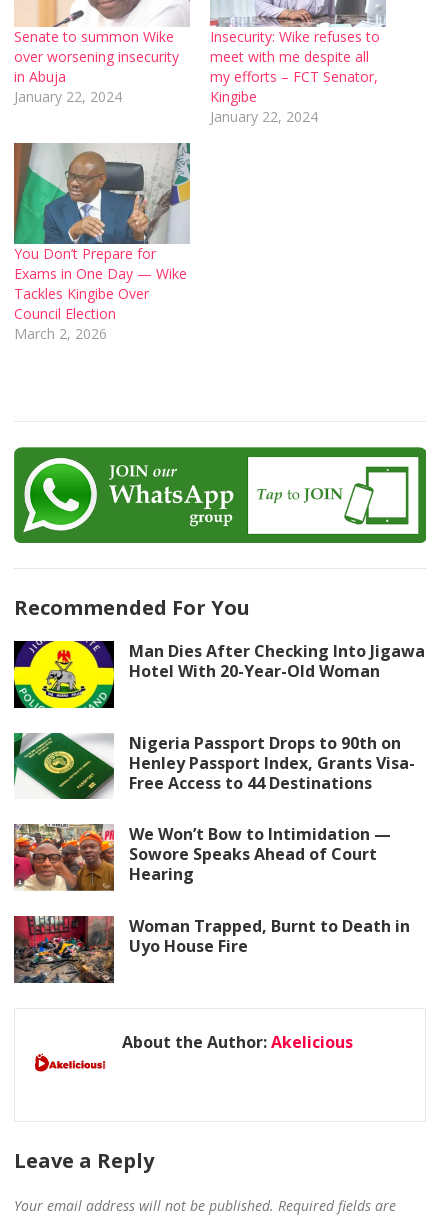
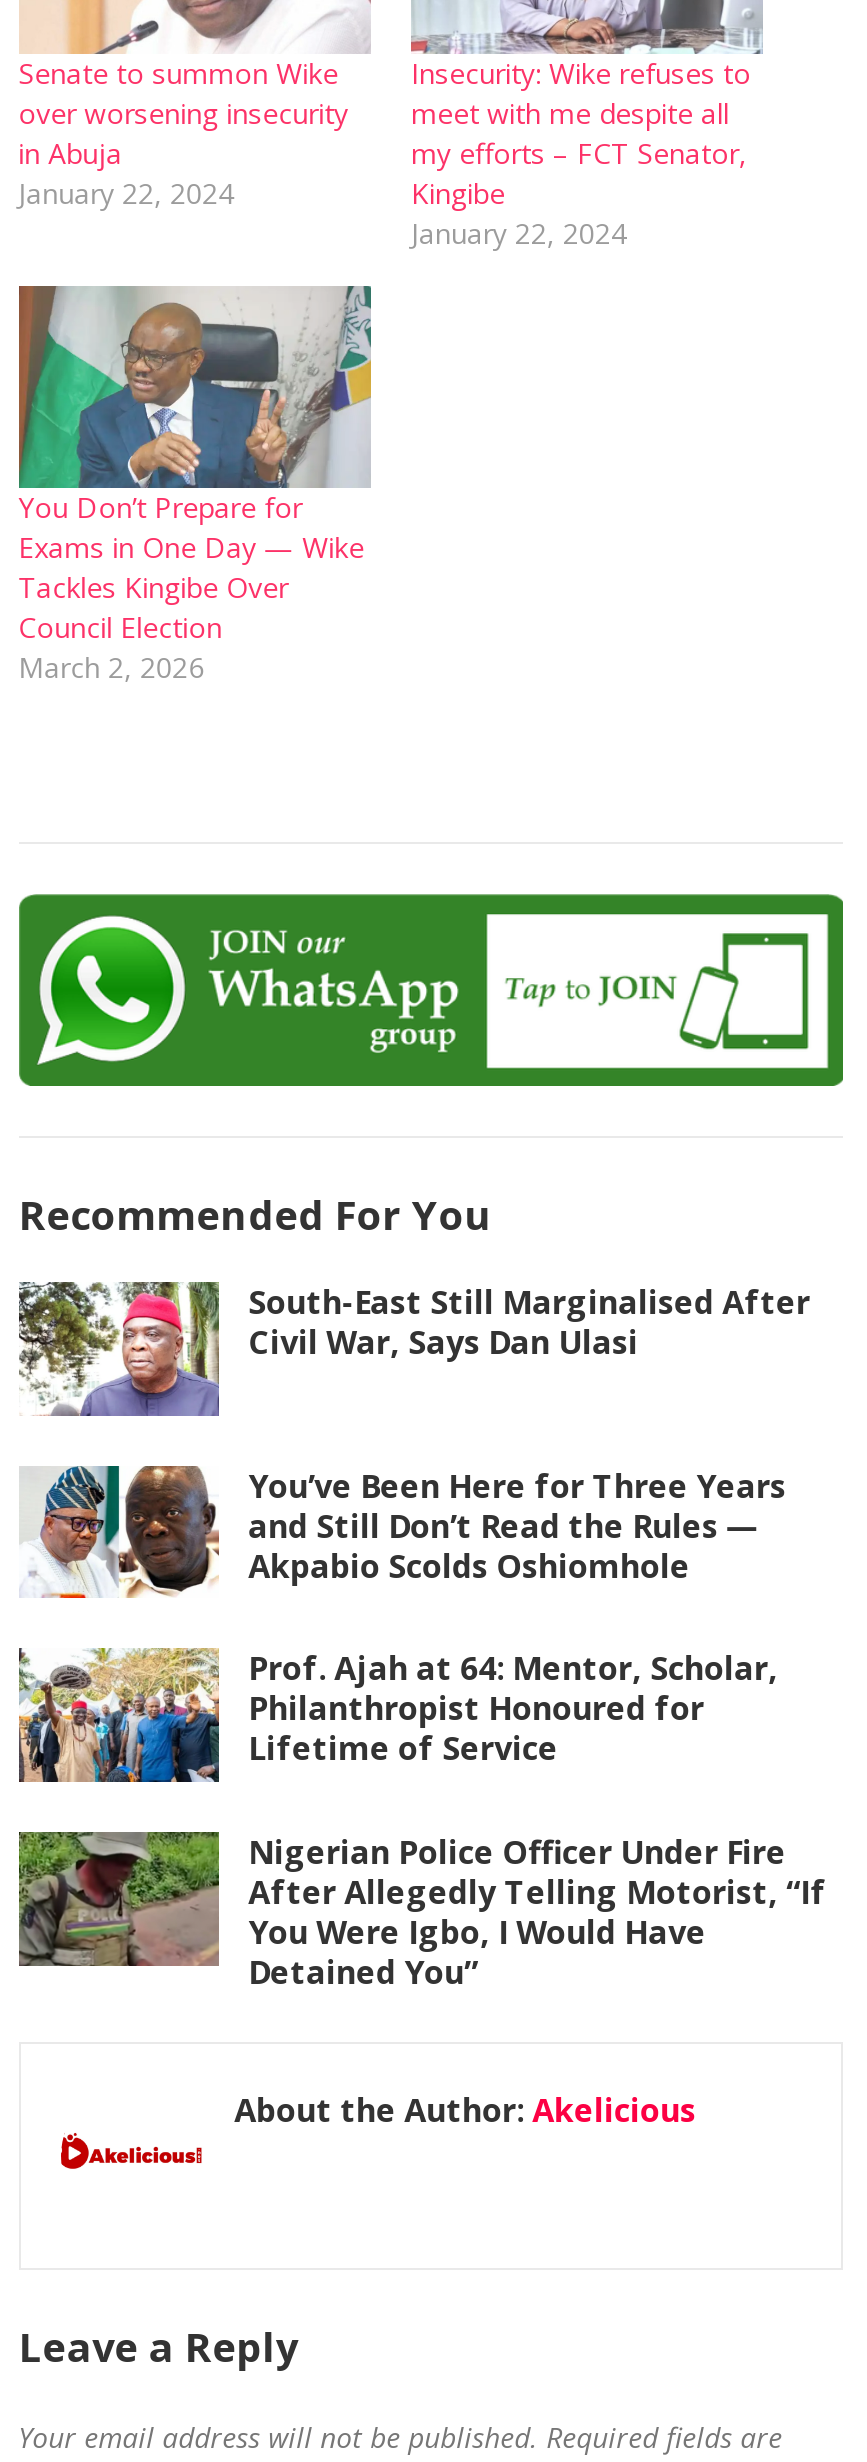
[13,640,425,709] [image] | Man Dies After Checking Into Jigawa | Hotel With 20-Year-Old Woman -> [17,1280,810,1418] [image] | South-East Still Marginalised After | Civil War, Says Dan Ulasi
[13,732,415,800] [image] | Nigeria Passport Drops to 90th on | Henley Passport Index, Grants Visa- | Free Access to 44 Destinations -> [19,1464,786,1600] [image] | You’ve Been Here for Three Years | and Still Don’t Read the Rules — | Akpabio Scolds Oshiomhole
[14,823,391,892] [image] | We Won’t Bow to Intimidation — | Sowore Speaks Ahead of Court | Hearing -> [19,1646,778,1784] [image] | Prof. Ajah at 64: Mentor, Scholar, | Philanthropist Honoured for | Lifetime of Service
[13,915,410,984] [image] | Woman Trapped, Burnt to Death in | Uyo House Fire -> [17,1830,826,1994] [image] | Nigerian Police Officer Under Fire | After Allegedly Telling Motorist, “If | You Were Igbo, I Would Have | Detained You”

